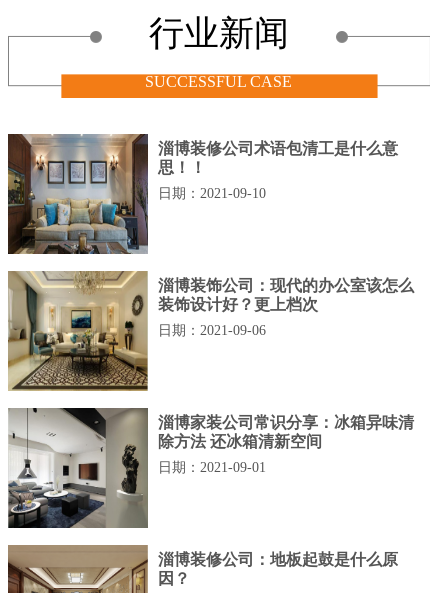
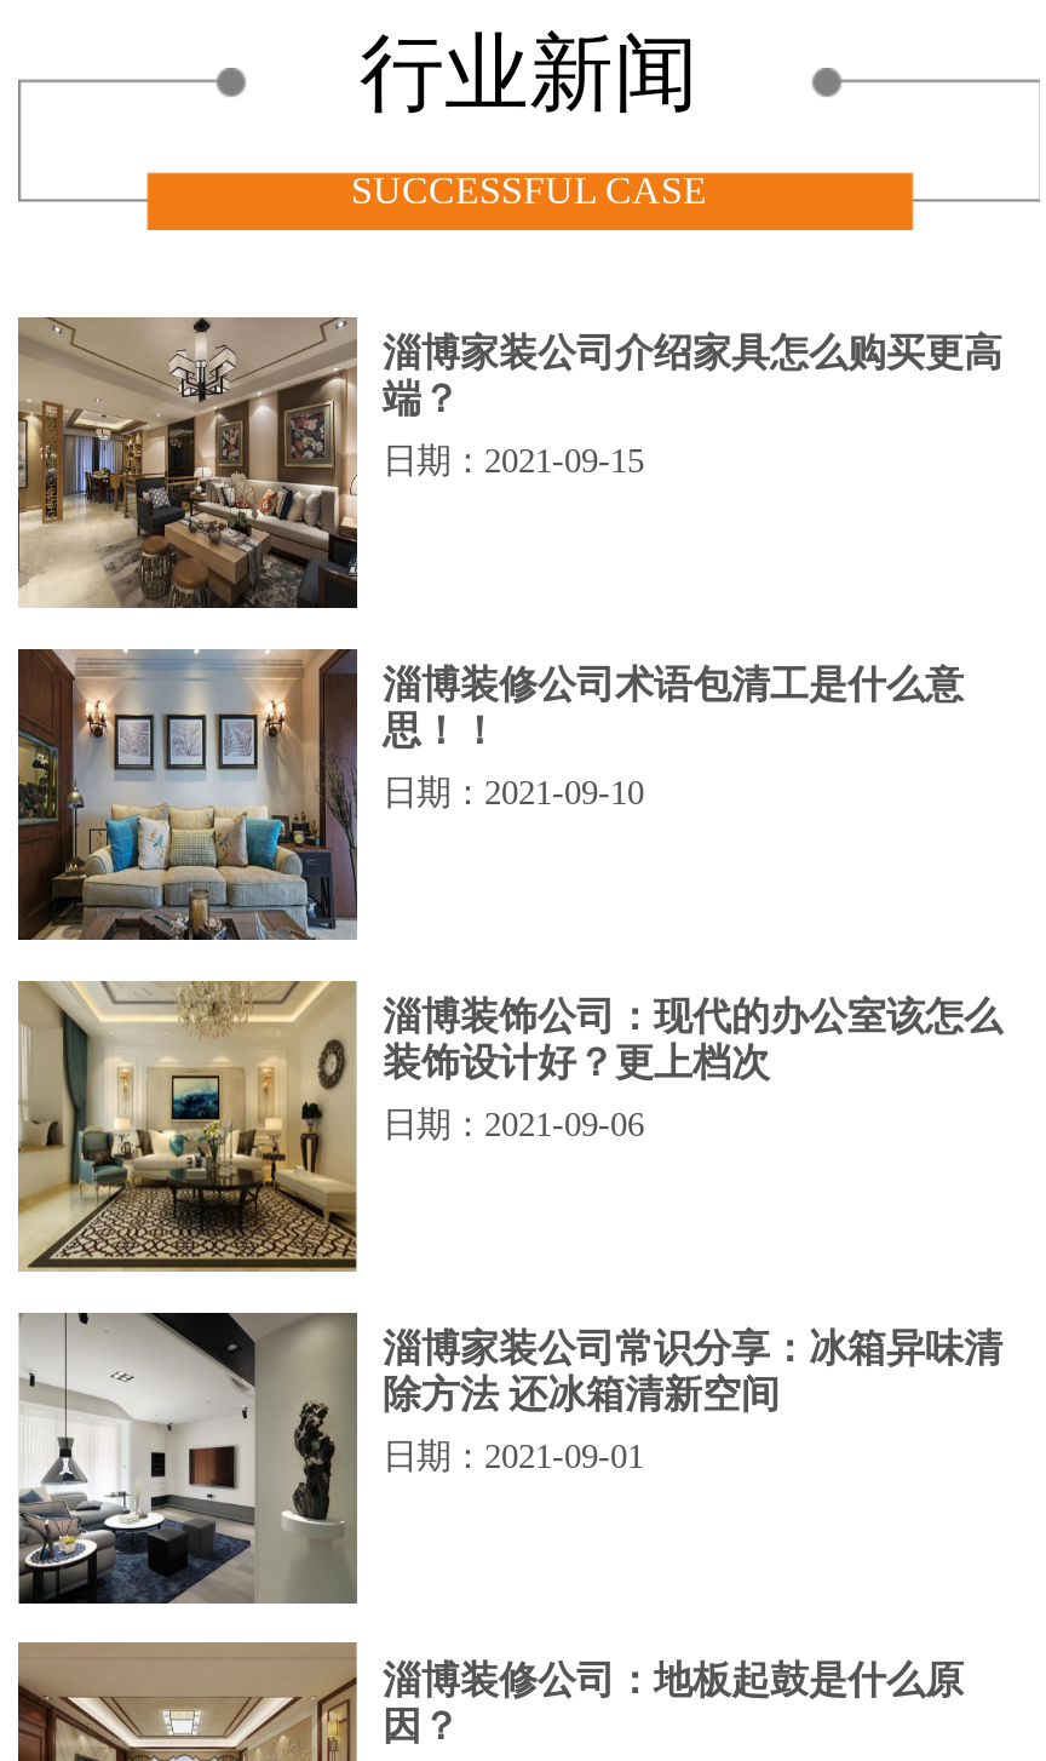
none -> [16,315,1002,610] [image] | 淄博家装公司介绍家具怎么购买更高 | 端？ | 日期：2021-09-15

